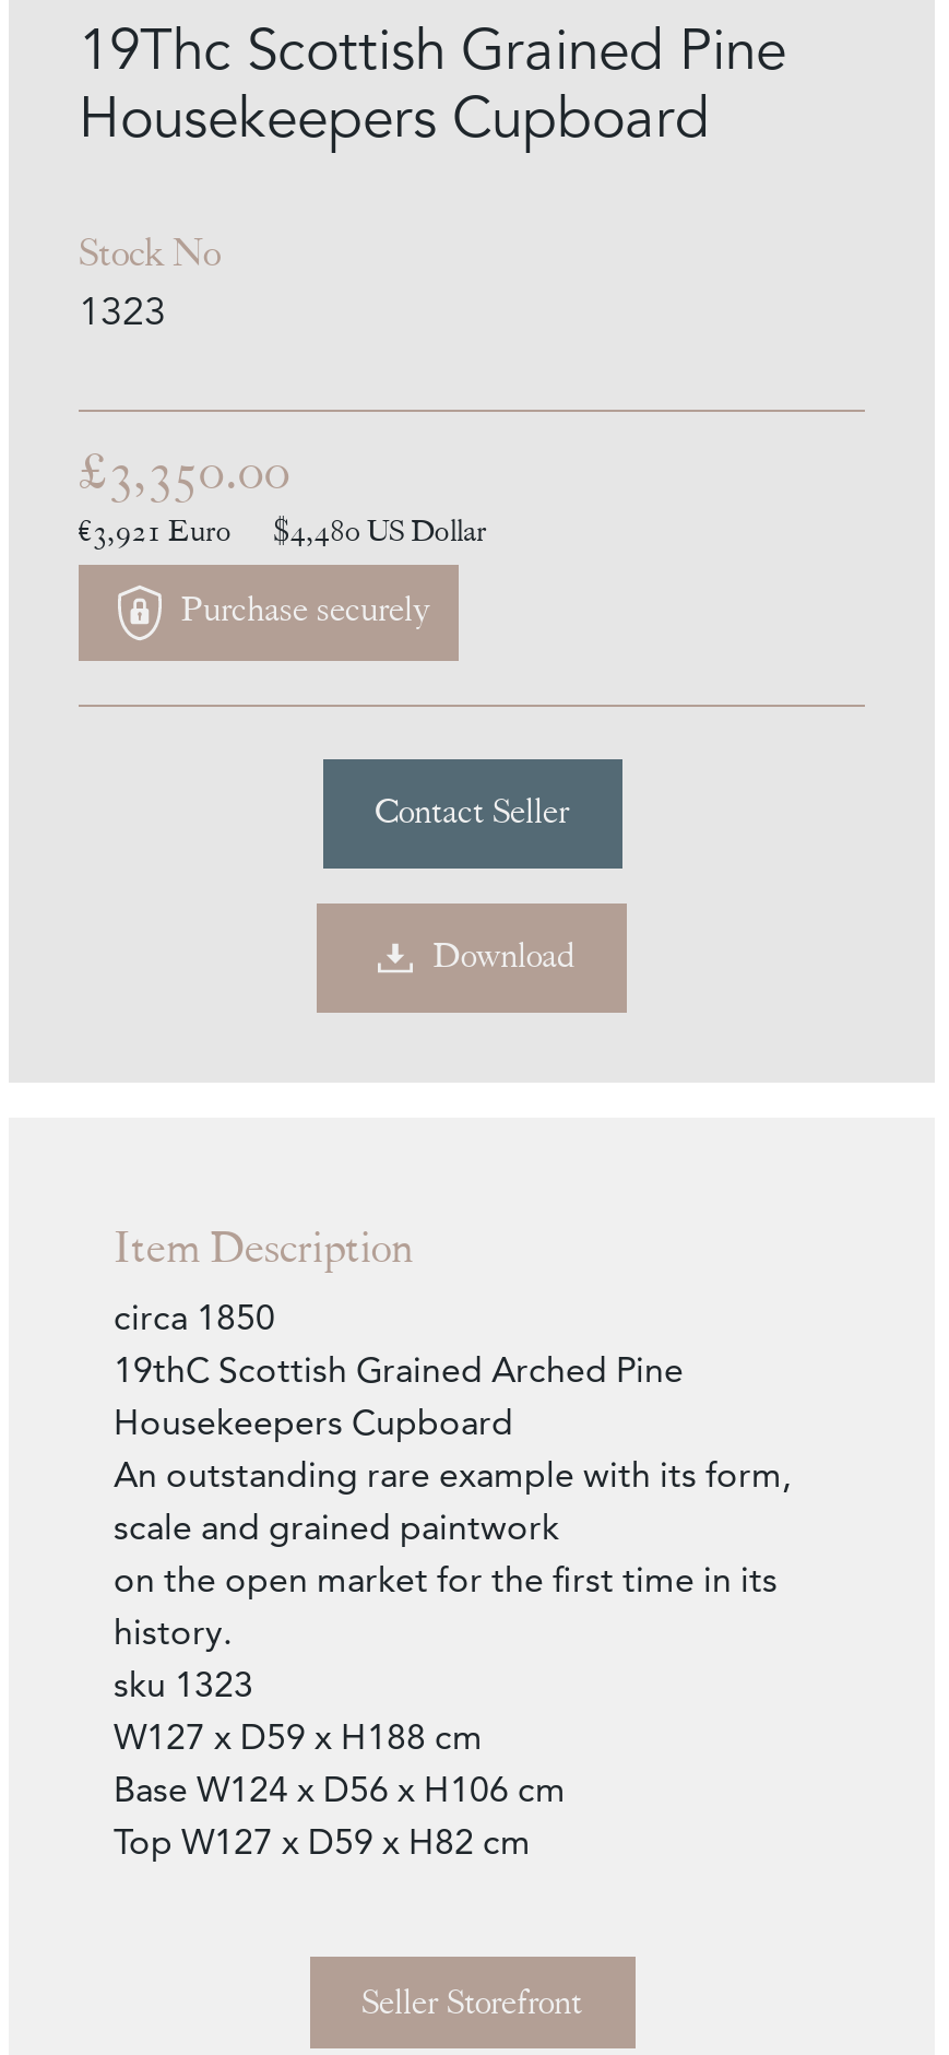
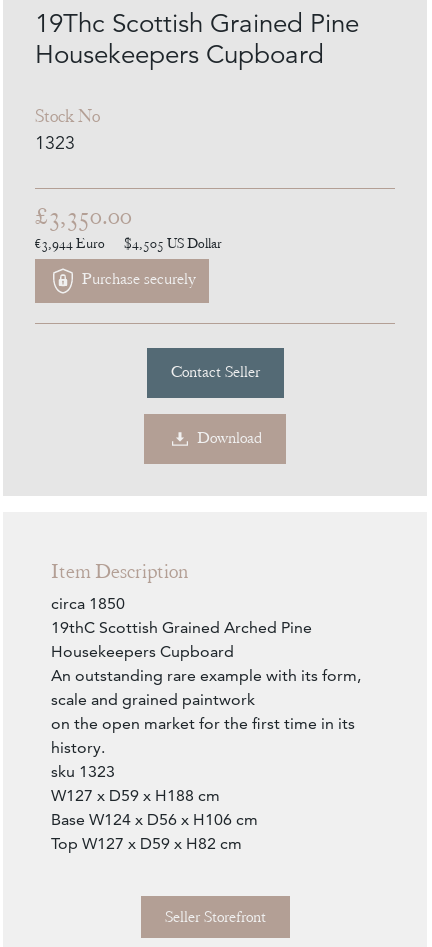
[79,509,232,549] €3,921 Euro -> [35,234,105,252] €3,944 Euro
[273,509,487,549] $4,480 US Dollar -> [124,234,222,252] $4,505 US Dollar

